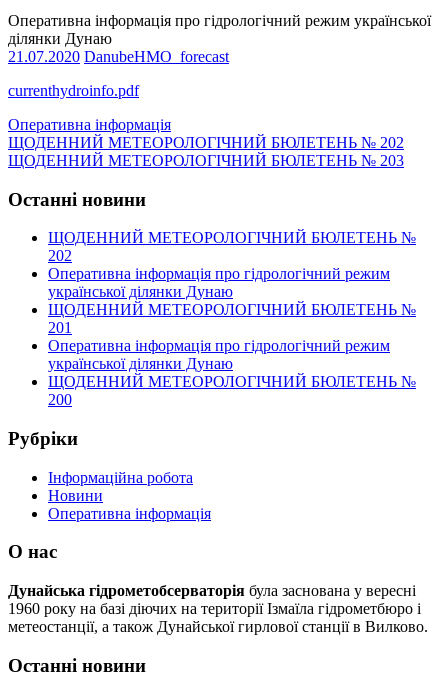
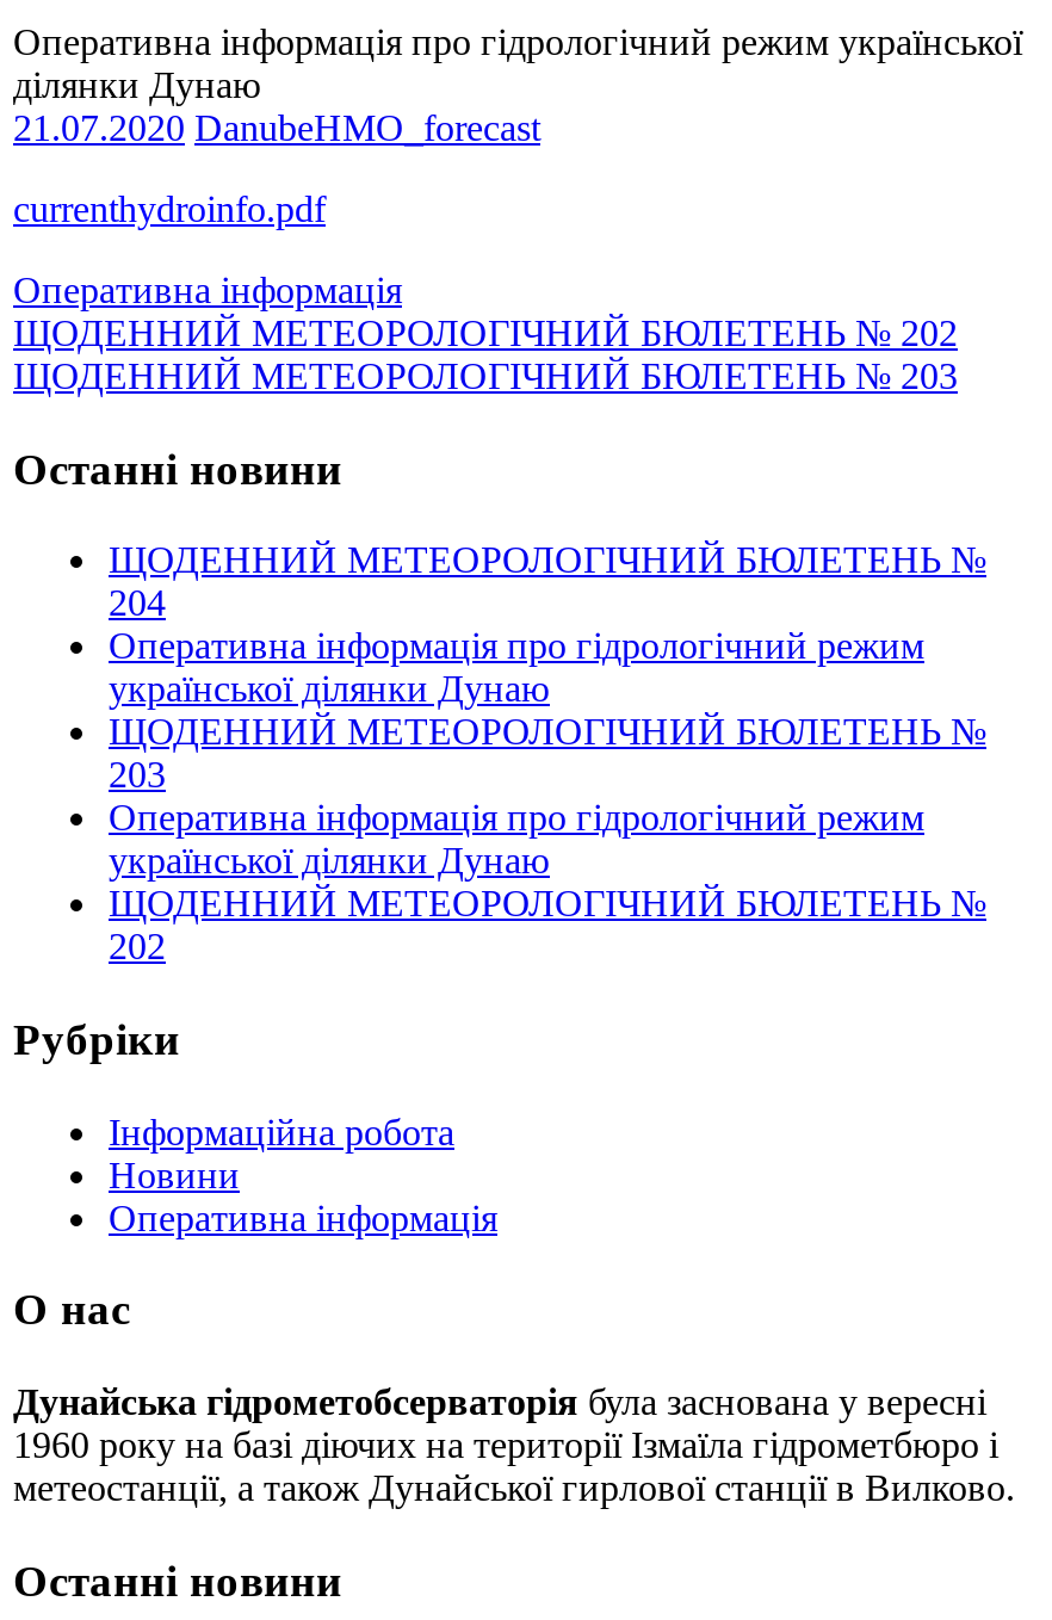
[48,247,72,264] 202 -> [109,583,166,623] 204
[48,319,72,336] 201 -> [109,754,166,795] 203
[48,391,72,408] 200 -> [109,926,166,967] 202

